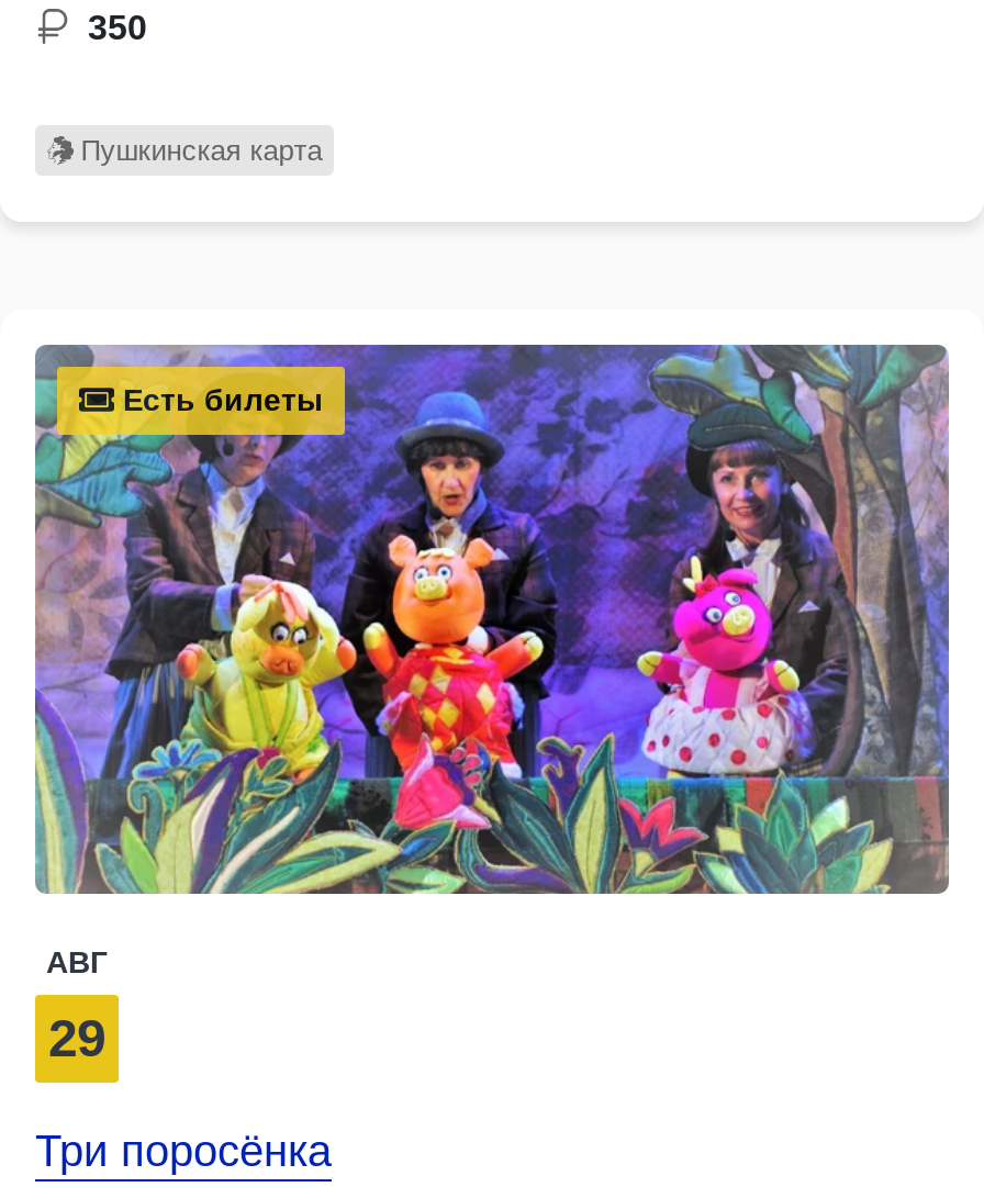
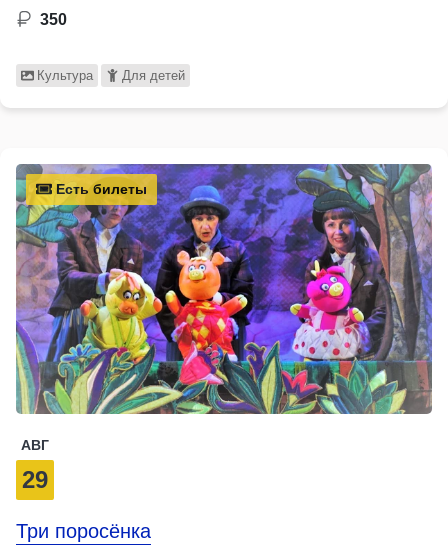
[81,134,322,167] Пушкинская карта -> [37,68,185,83] Культура | Для детей

